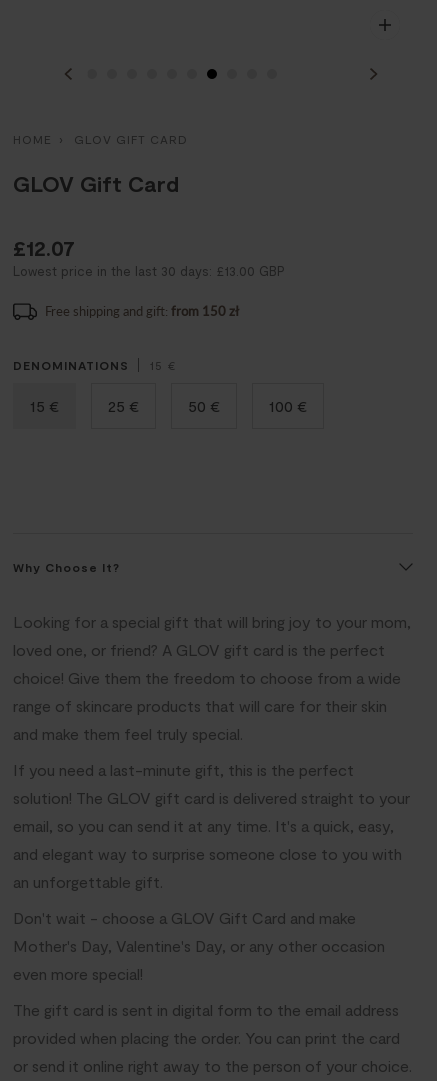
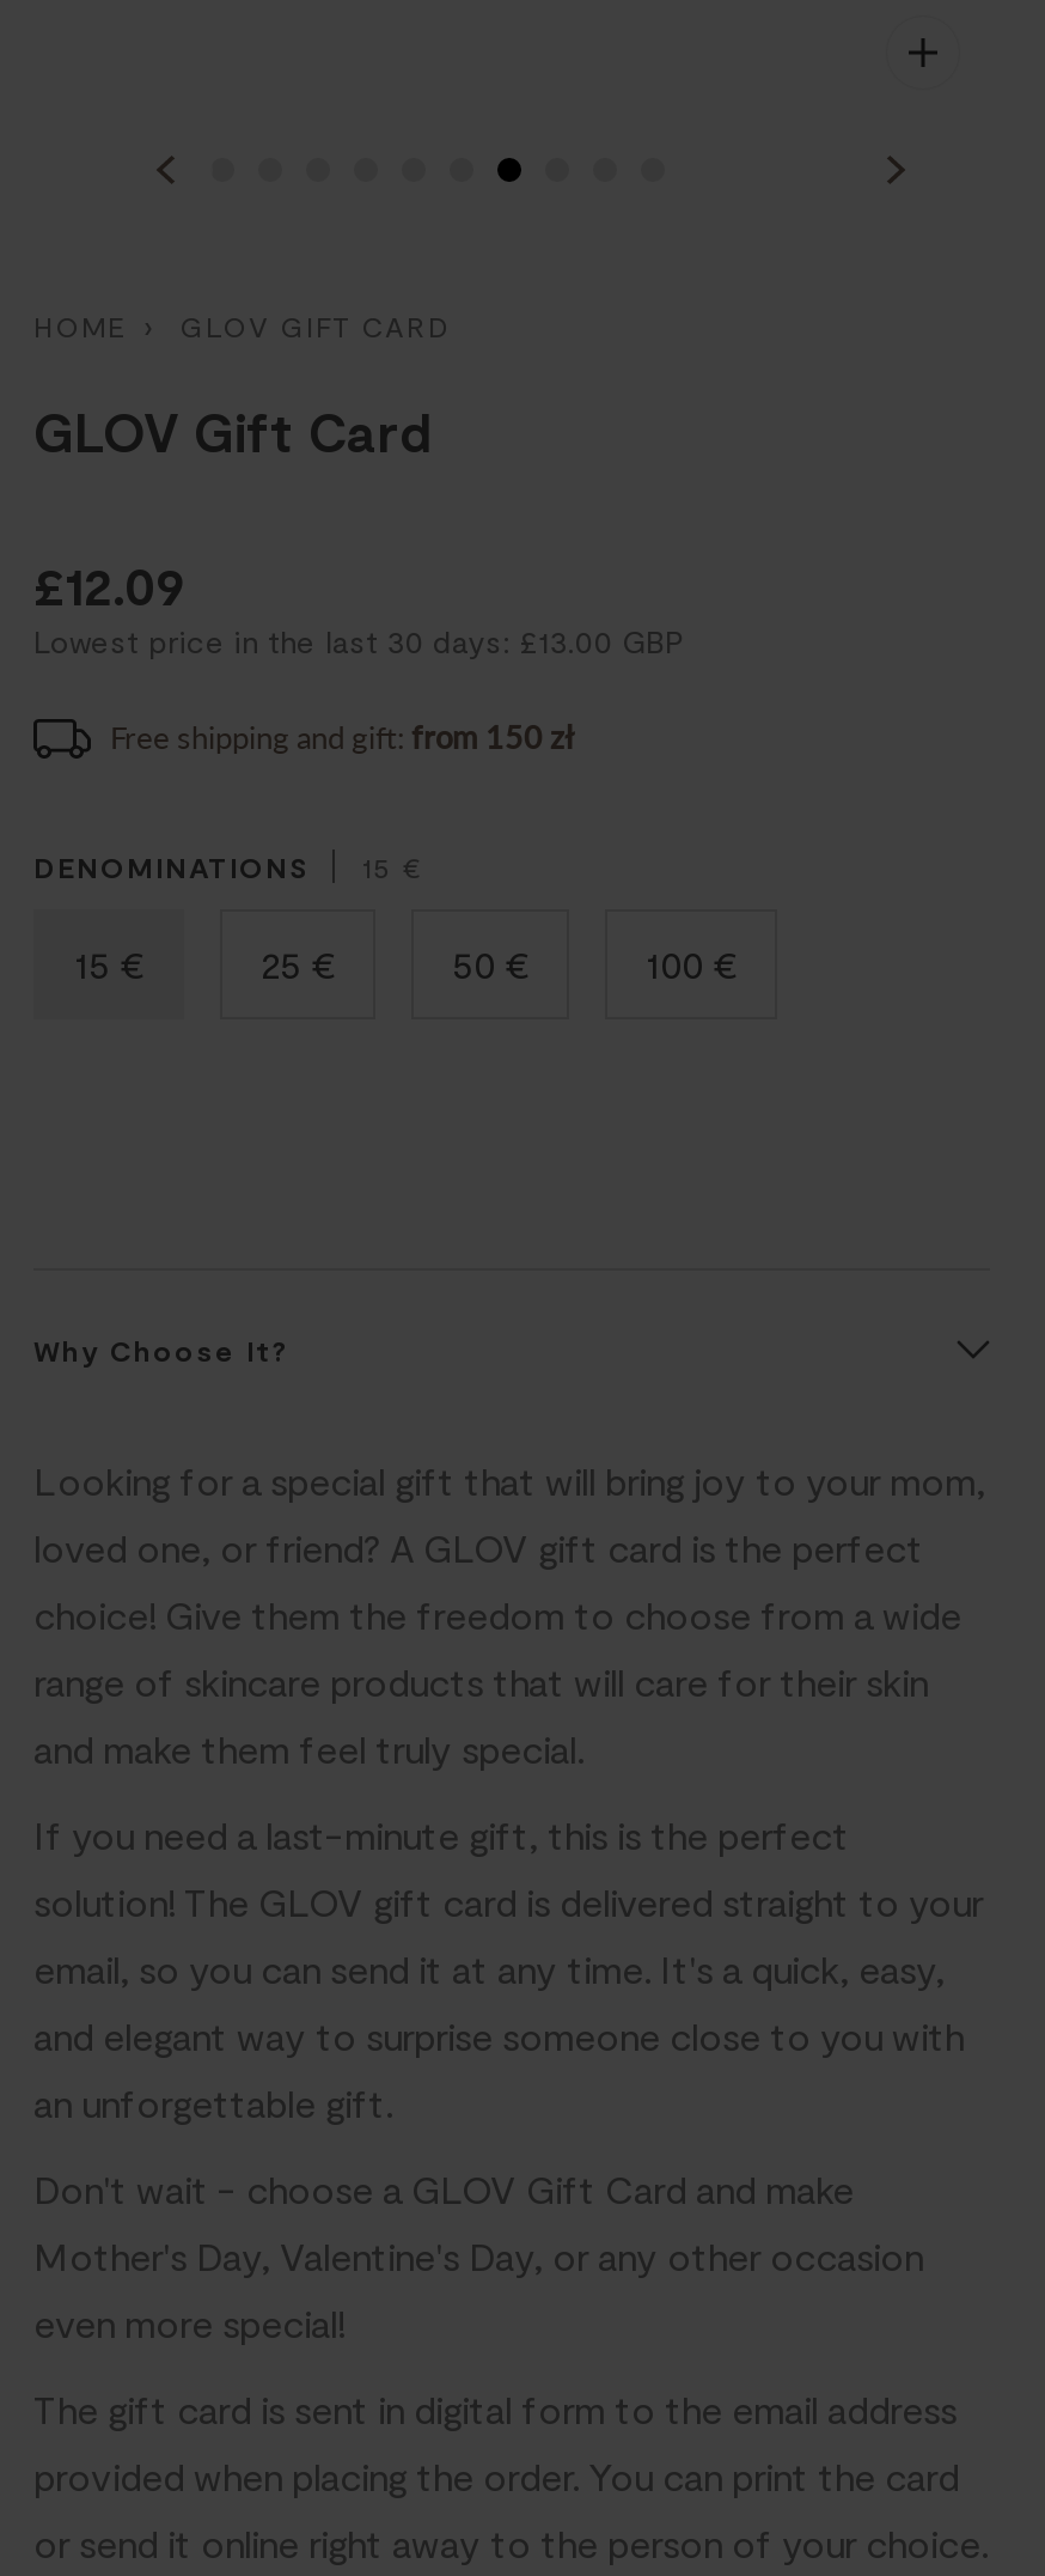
[13,234,75,260] £12.07 -> [33,553,184,615] £12.09

